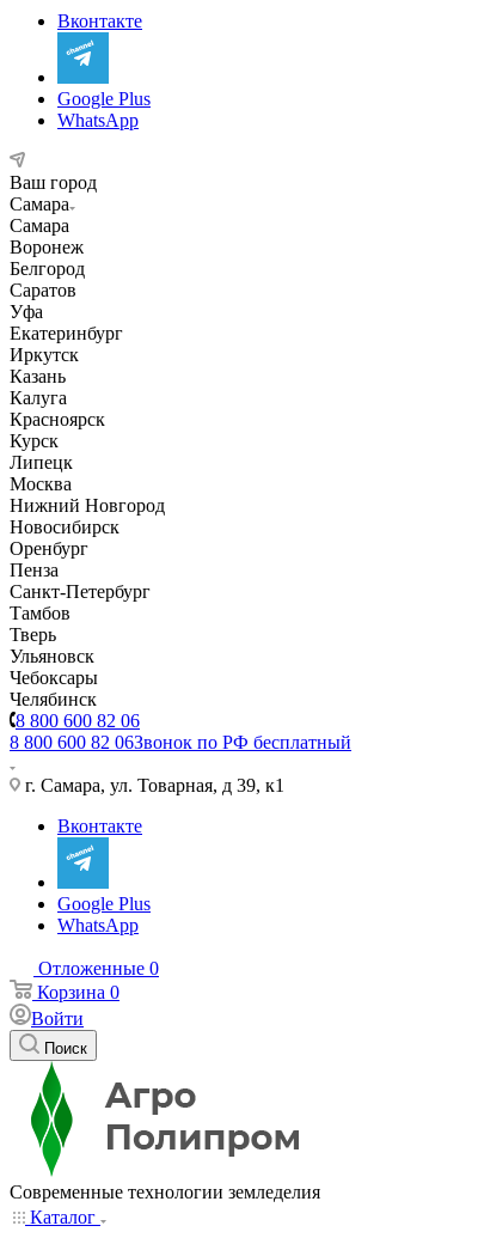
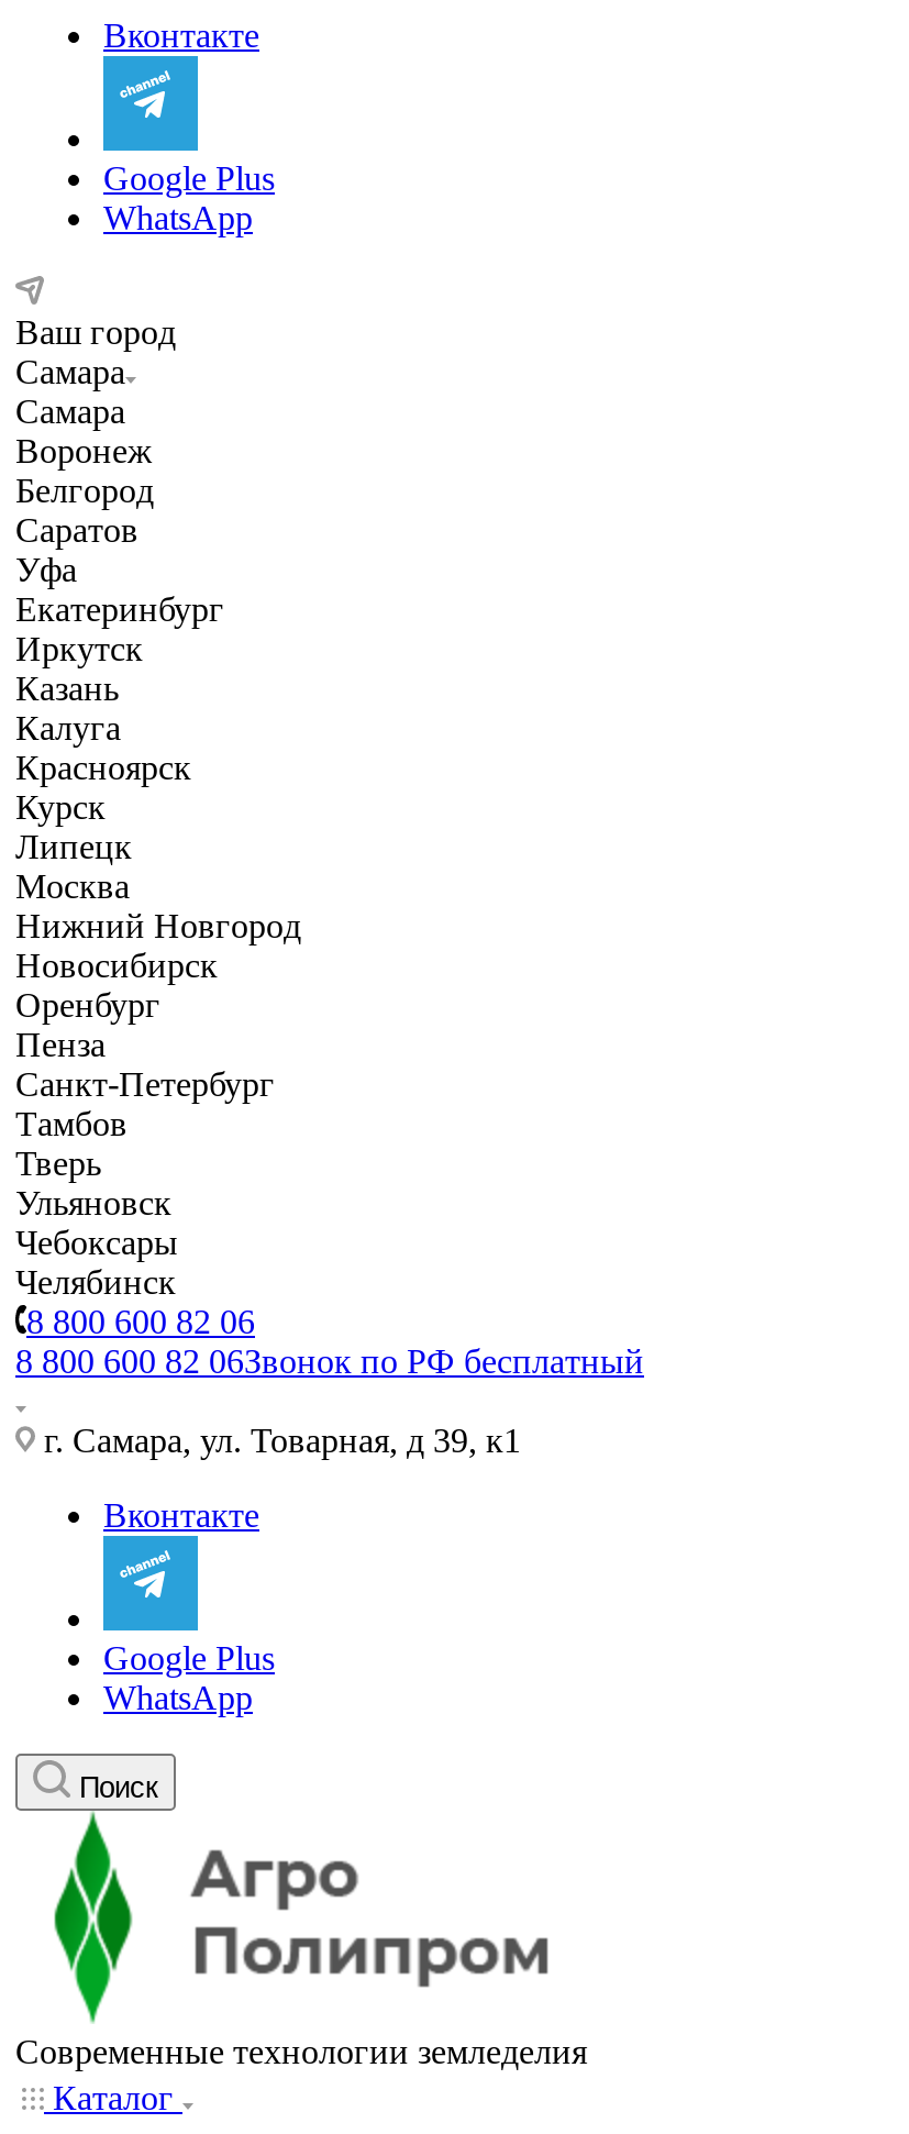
[31,958,159,1029] Отложенные 0 | Корзина 0 | Войти -> none

